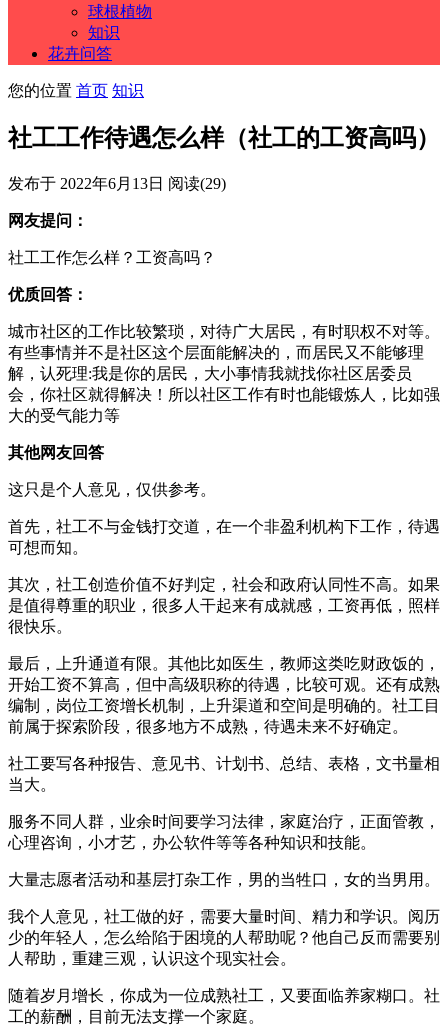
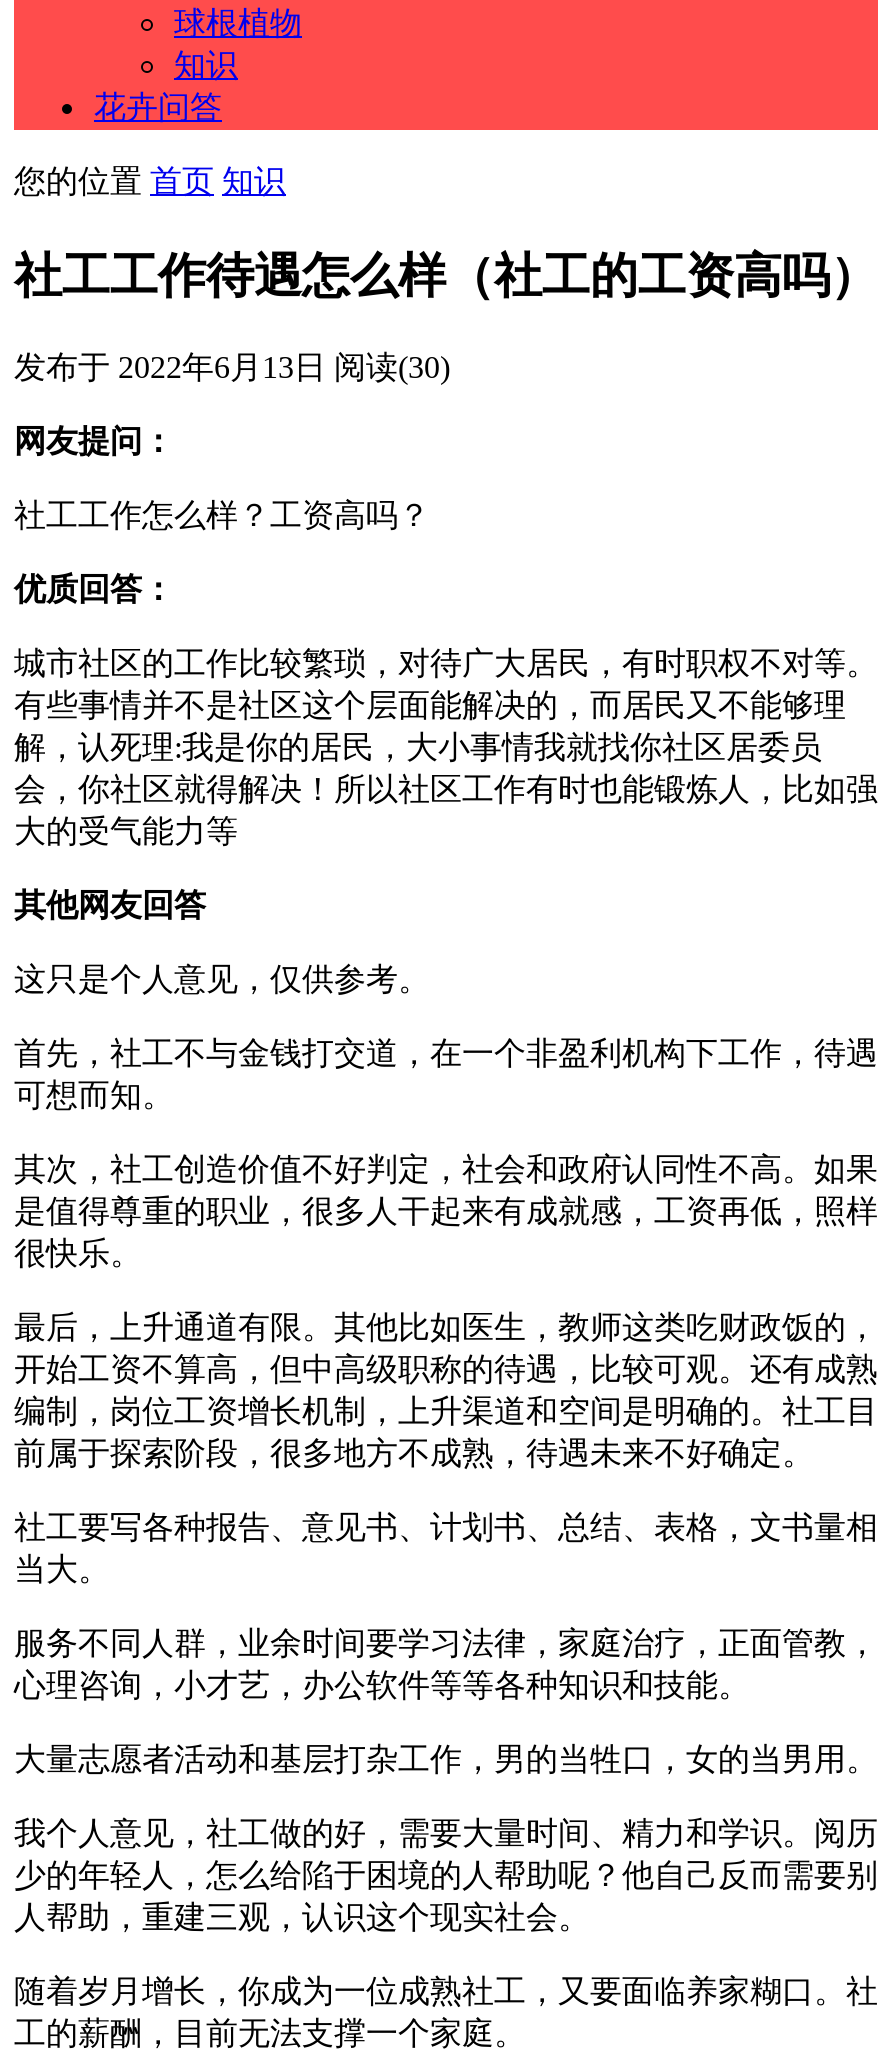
[8,175,226,192] 发布于 2022年6月13日阅读(29) -> [14,349,450,383] 发布于 2022年6月13日阅读(30)

